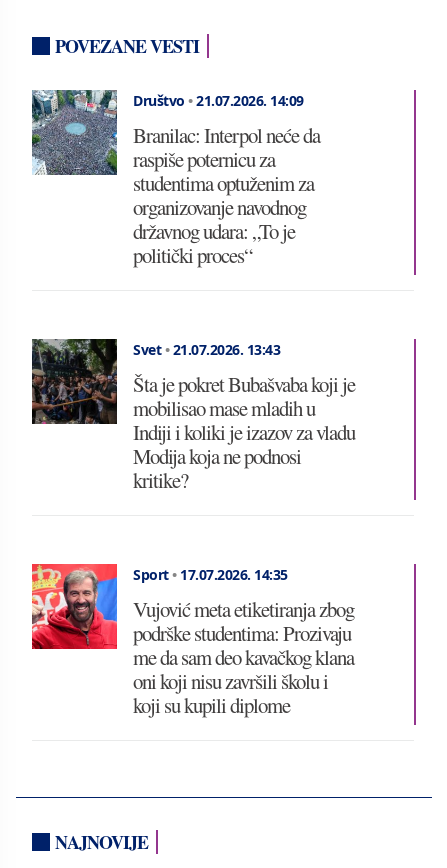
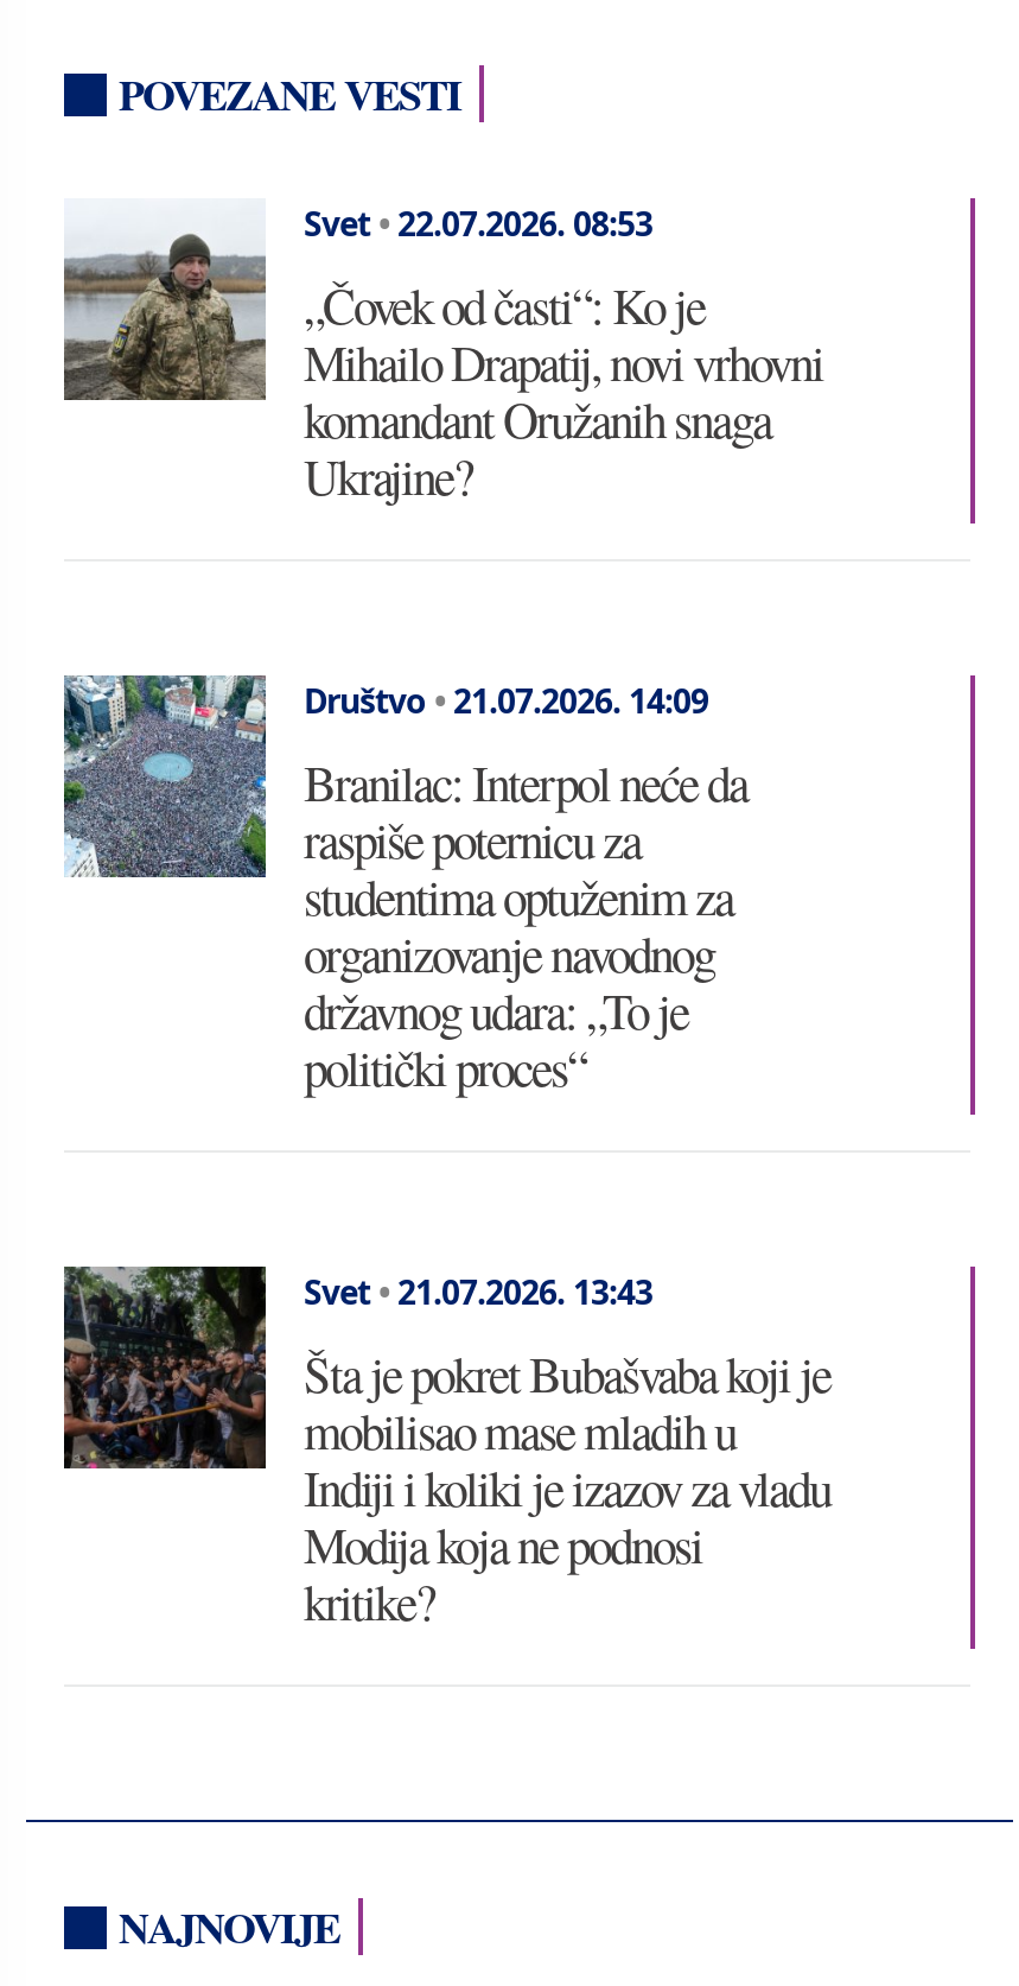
none -> [62,201,823,509] [image] | Svet • 22.07.2026. 08:53 | „Čovek od časti“: Ko je | Mihailo Drapatij, novi vrhovni | komandant Oružanih snaga | Ukrajine?
moved [30,88,355,494] -> [59,671,830,1635]: [image] | Društvo • 21.07.2026. 14:09 | Branilac: Interpol neće da | ... | Modija koja ne podnosi | kritike?
[31,563,354,719] [image] | Sport • 17.07.2026. 14:35 | Vujović meta etiketiranja zbog | podrške studentima: Prozivaju | me da sam deo kavačkog klana | oni koji nisu završili školu i | koji su kupili diplome -> none

